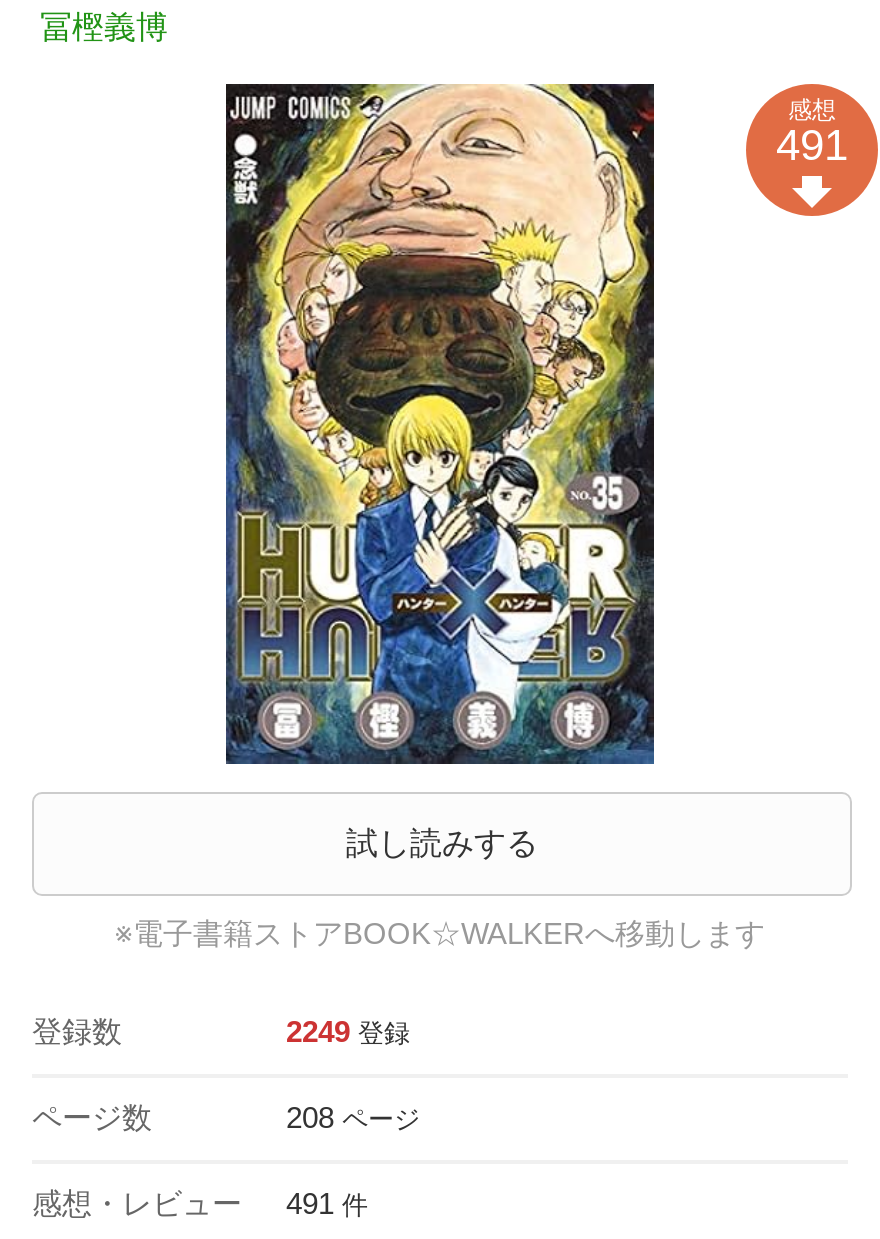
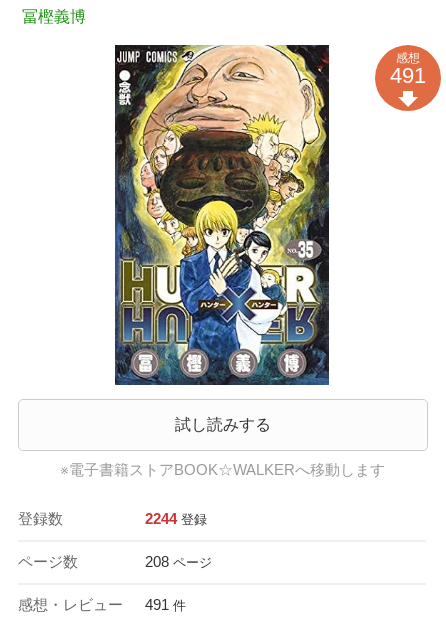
[286,1014,410,1048] 2249 登録 -> [145,510,207,527] 2244 登録

